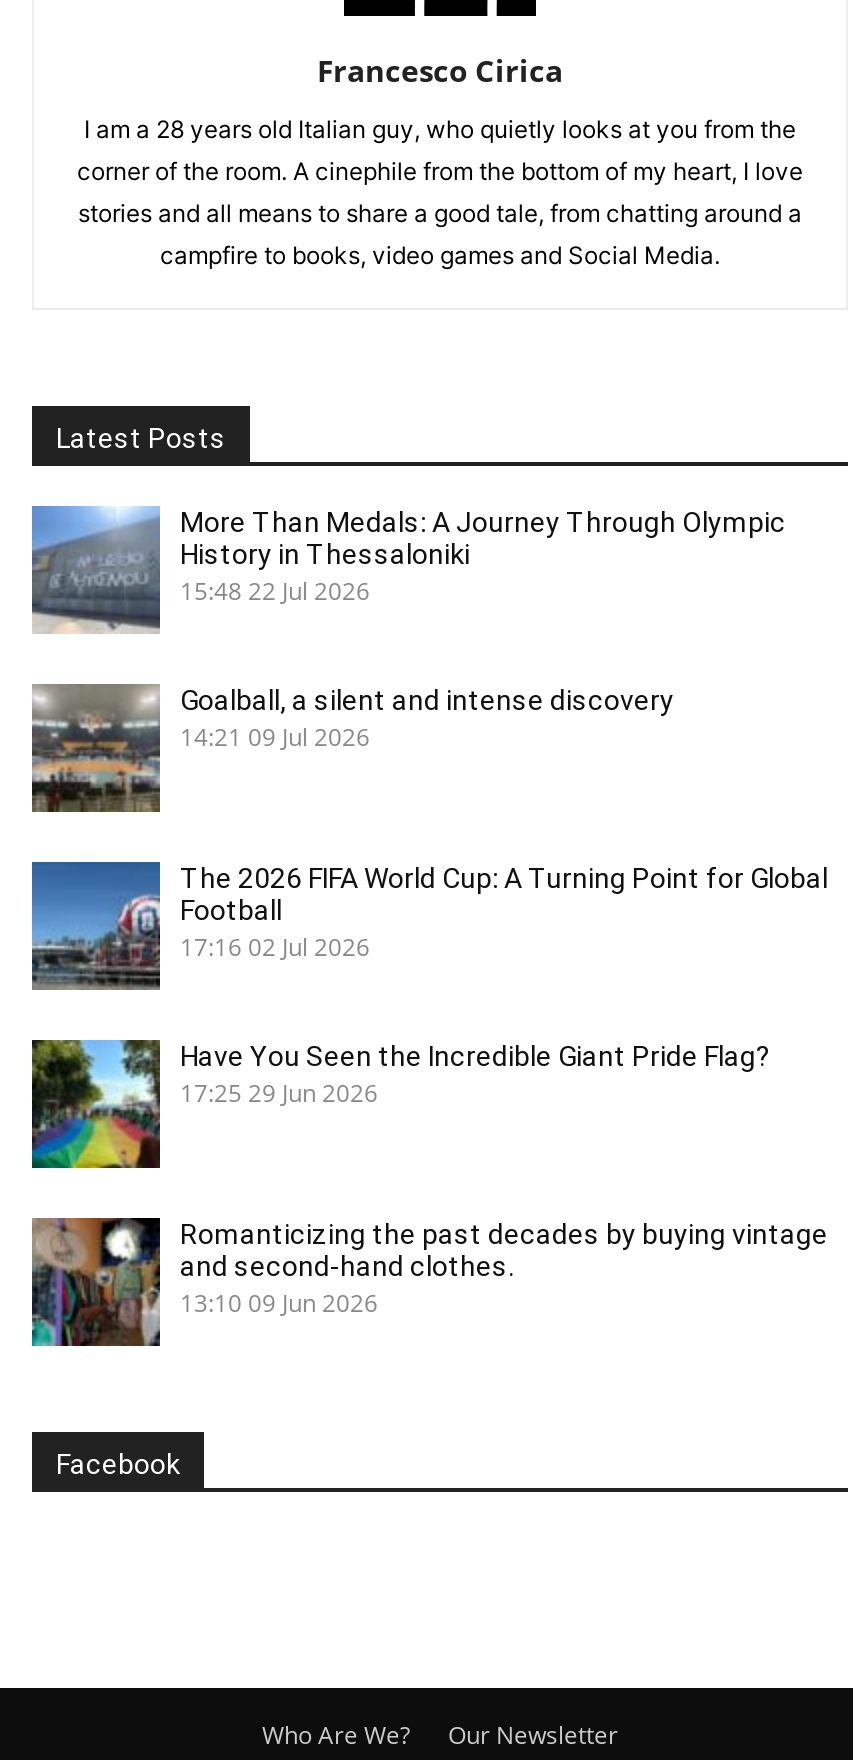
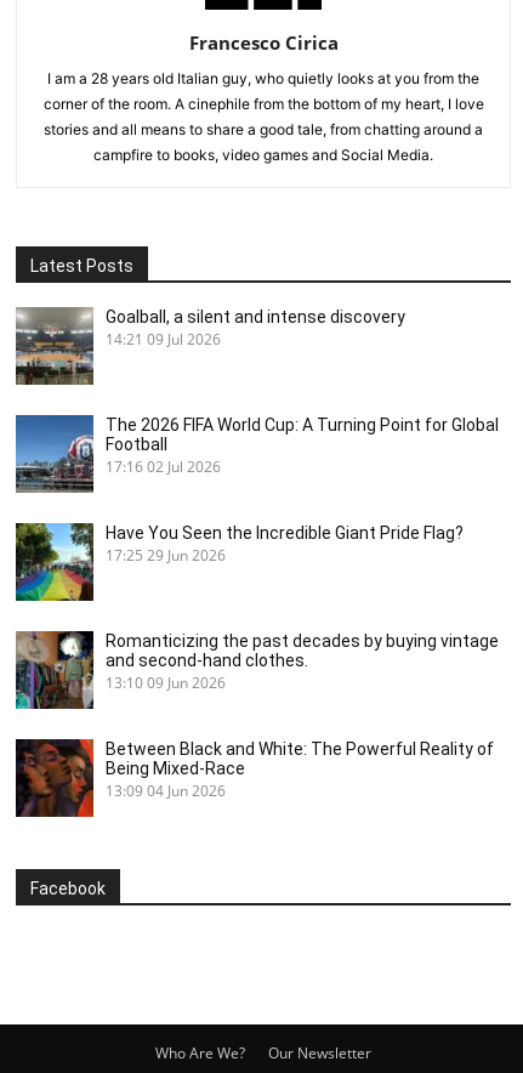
[32,504,786,634] [image] | More Than Medals: A Journey Through Olympic | History in Thessaloniki | 15:48 22 Jul 2026 -> none
moved [28,682,828,1317] -> [13,306,499,691]: [image] | Goalball, a silent and intense discovery | 14:21 09 Jul 2026 | ... | and second-hand clothes. | 13:10 09 Jun 2026
none -> [15,738,494,818] [image] | Between Black and White: The Powerful Reality of | Being Mixed-Race | 13:09 04 Jun 2026

